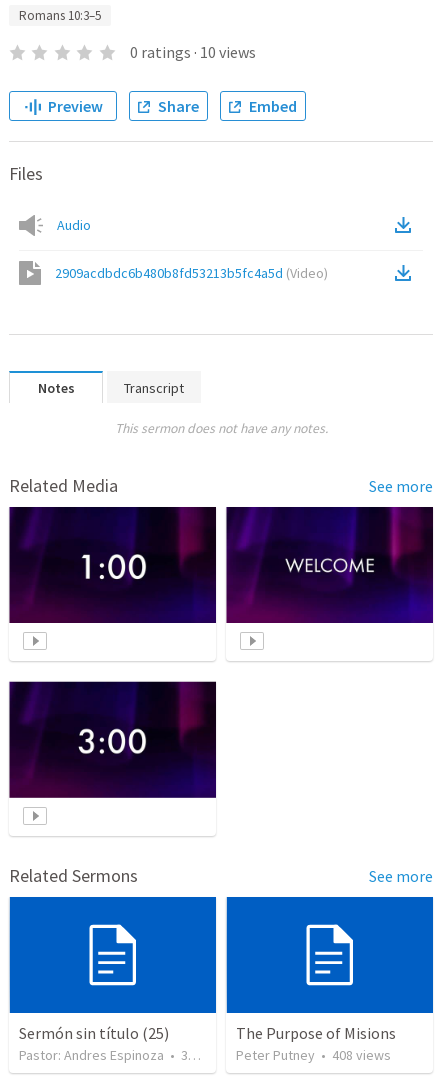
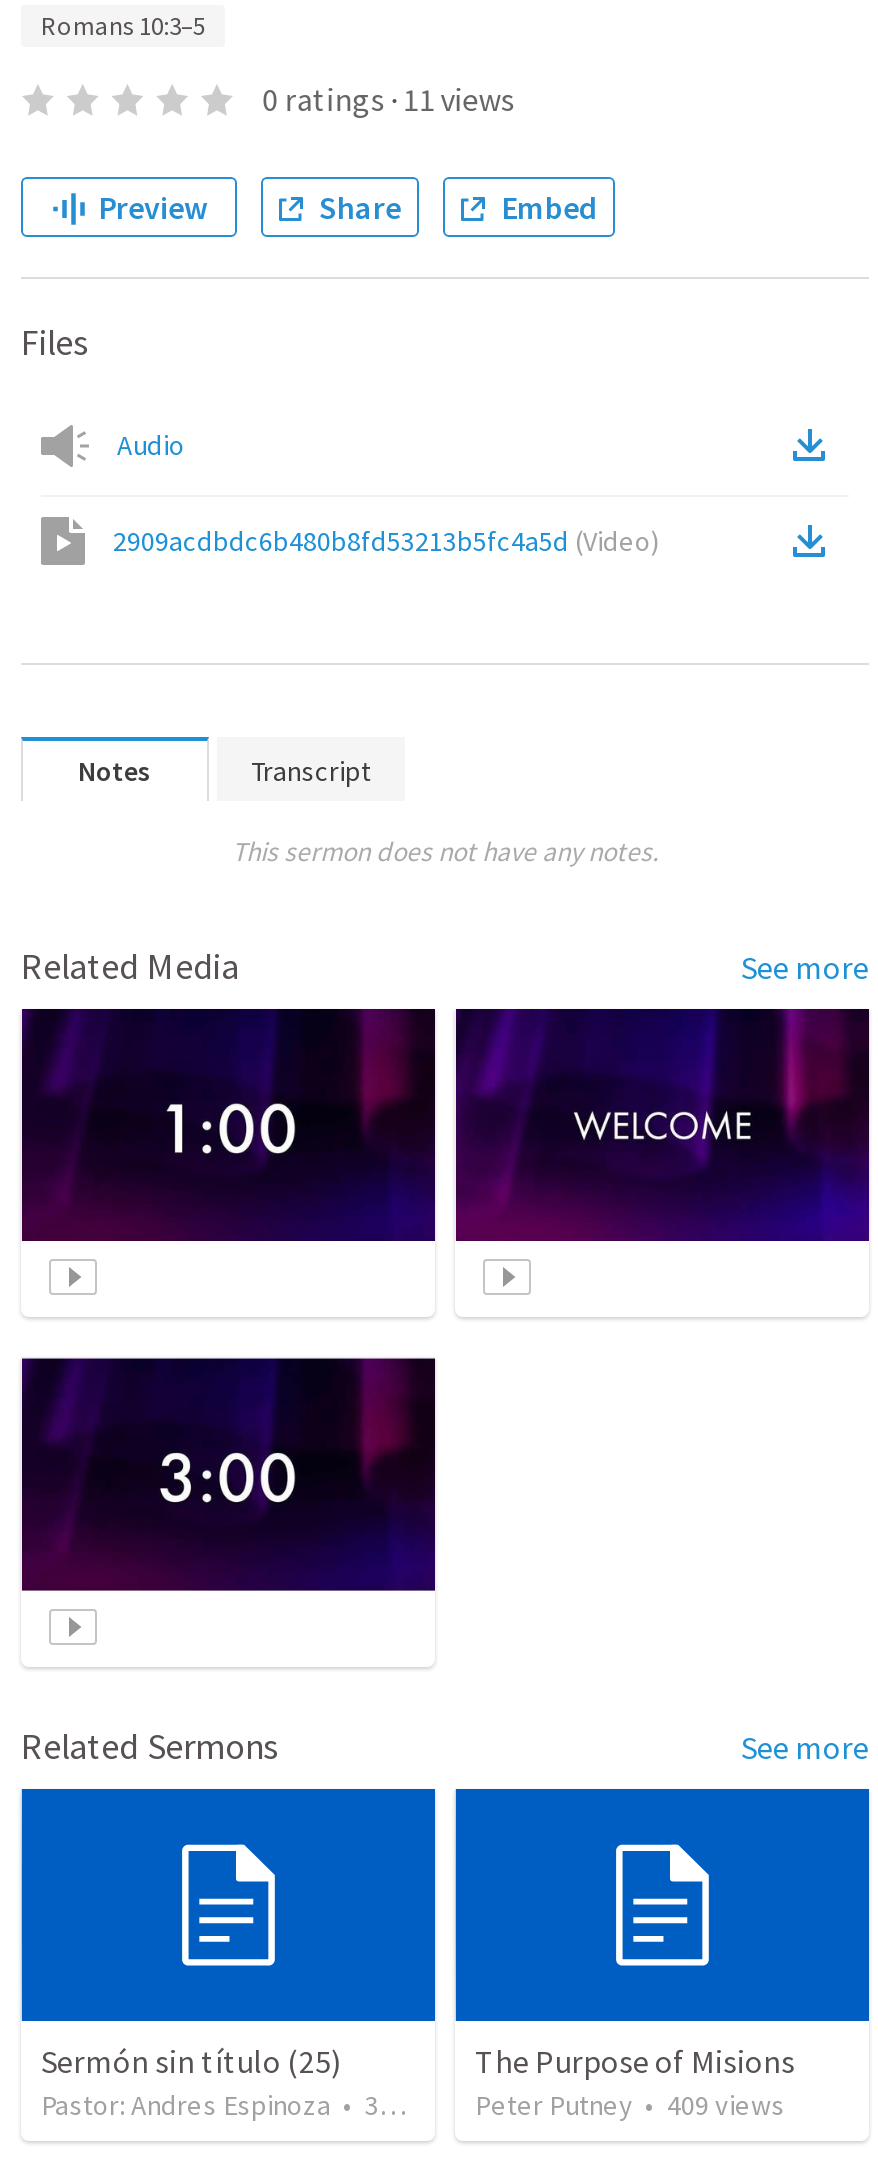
[130,42,256,62] 0 ratings · 10 views -> [262,79,514,119] 0 ratings · 11 views
[236,1046,391,1064] Peter Putney • 408 views -> [475,2088,785,2124] Peter Putney • 409 views

